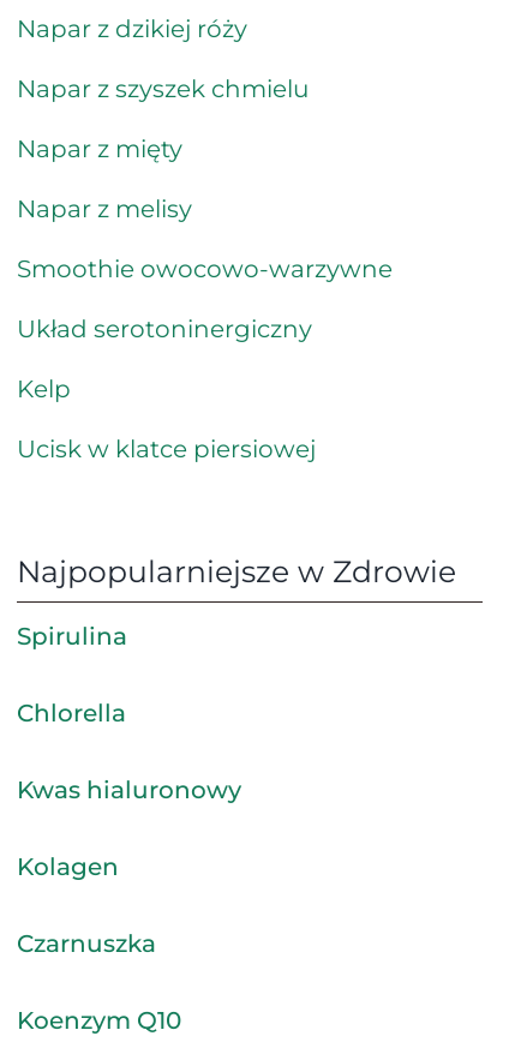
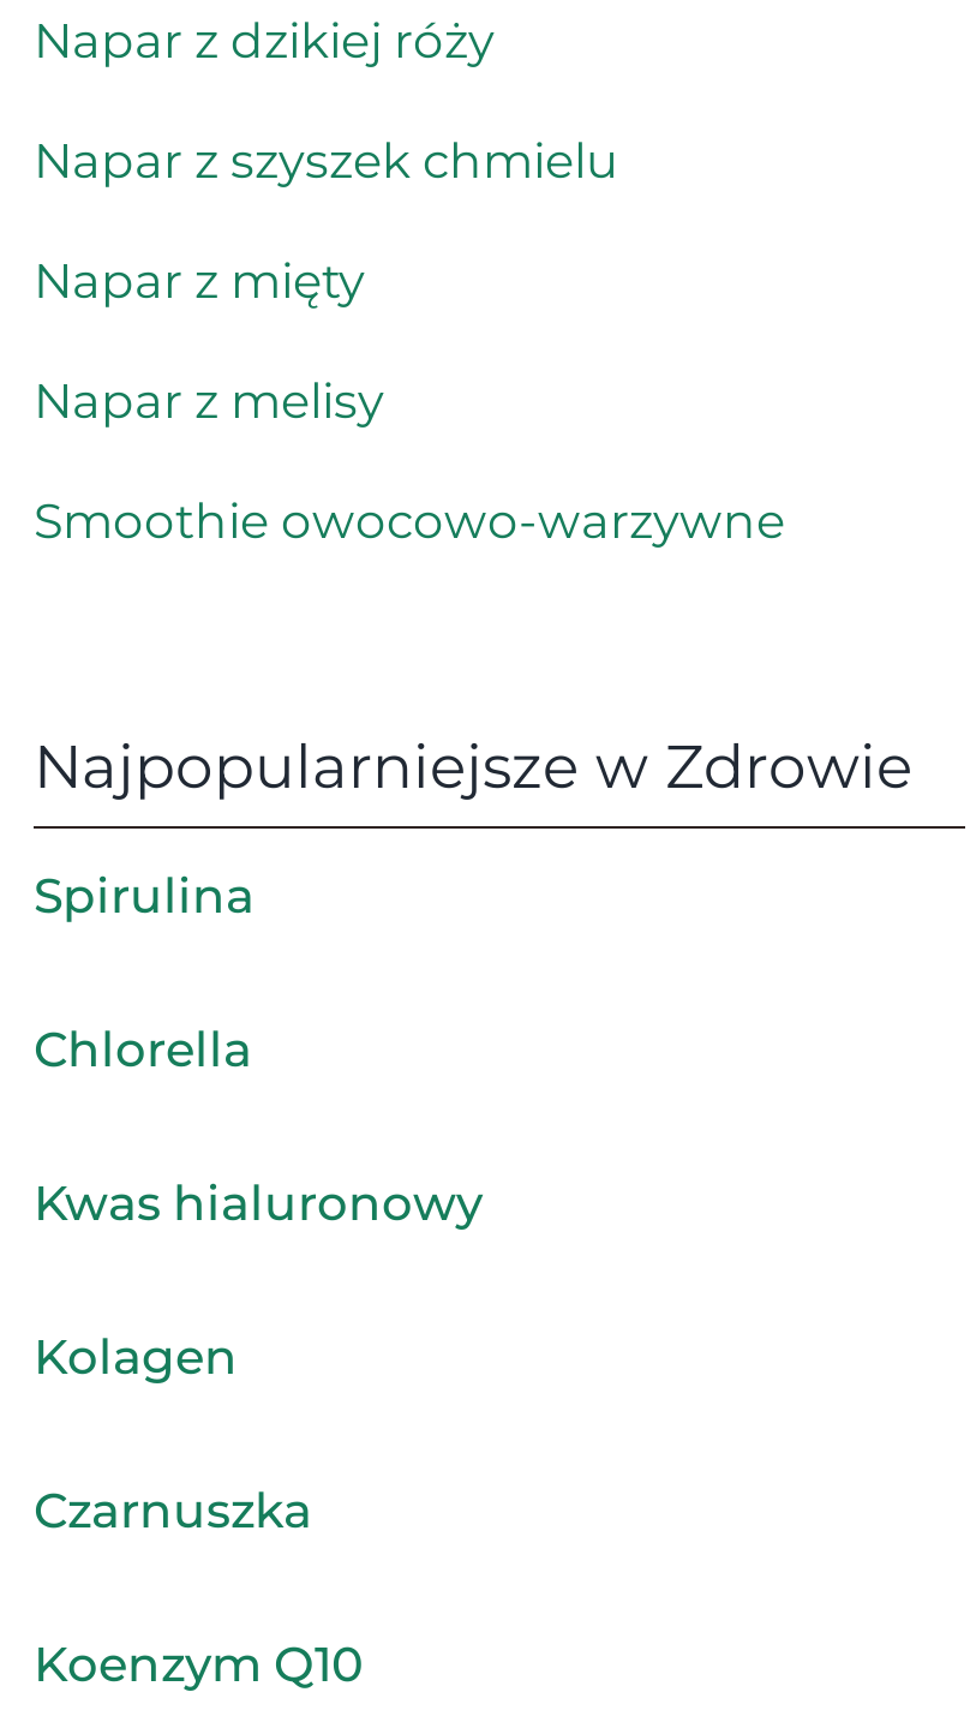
[17,315,316,464] Układ serotoninergiczny | Kelp | Ucisk w klatce piersiowej -> none

